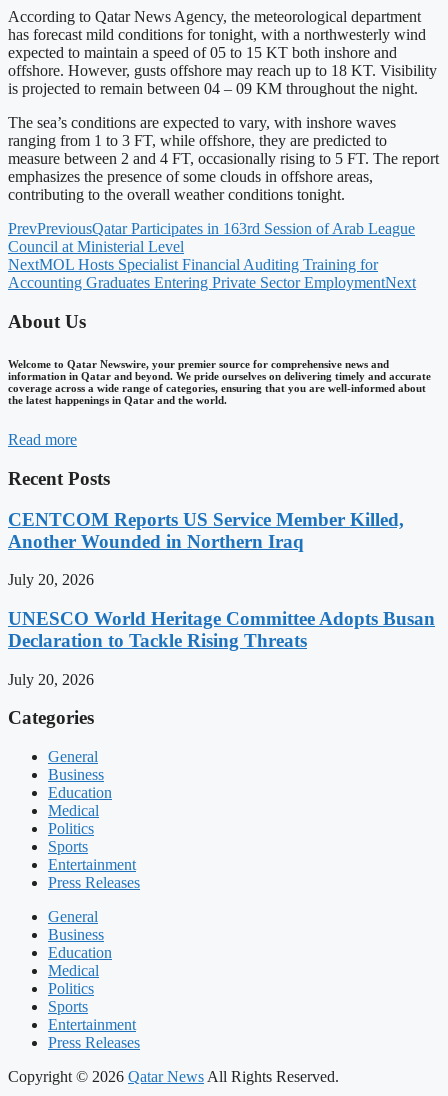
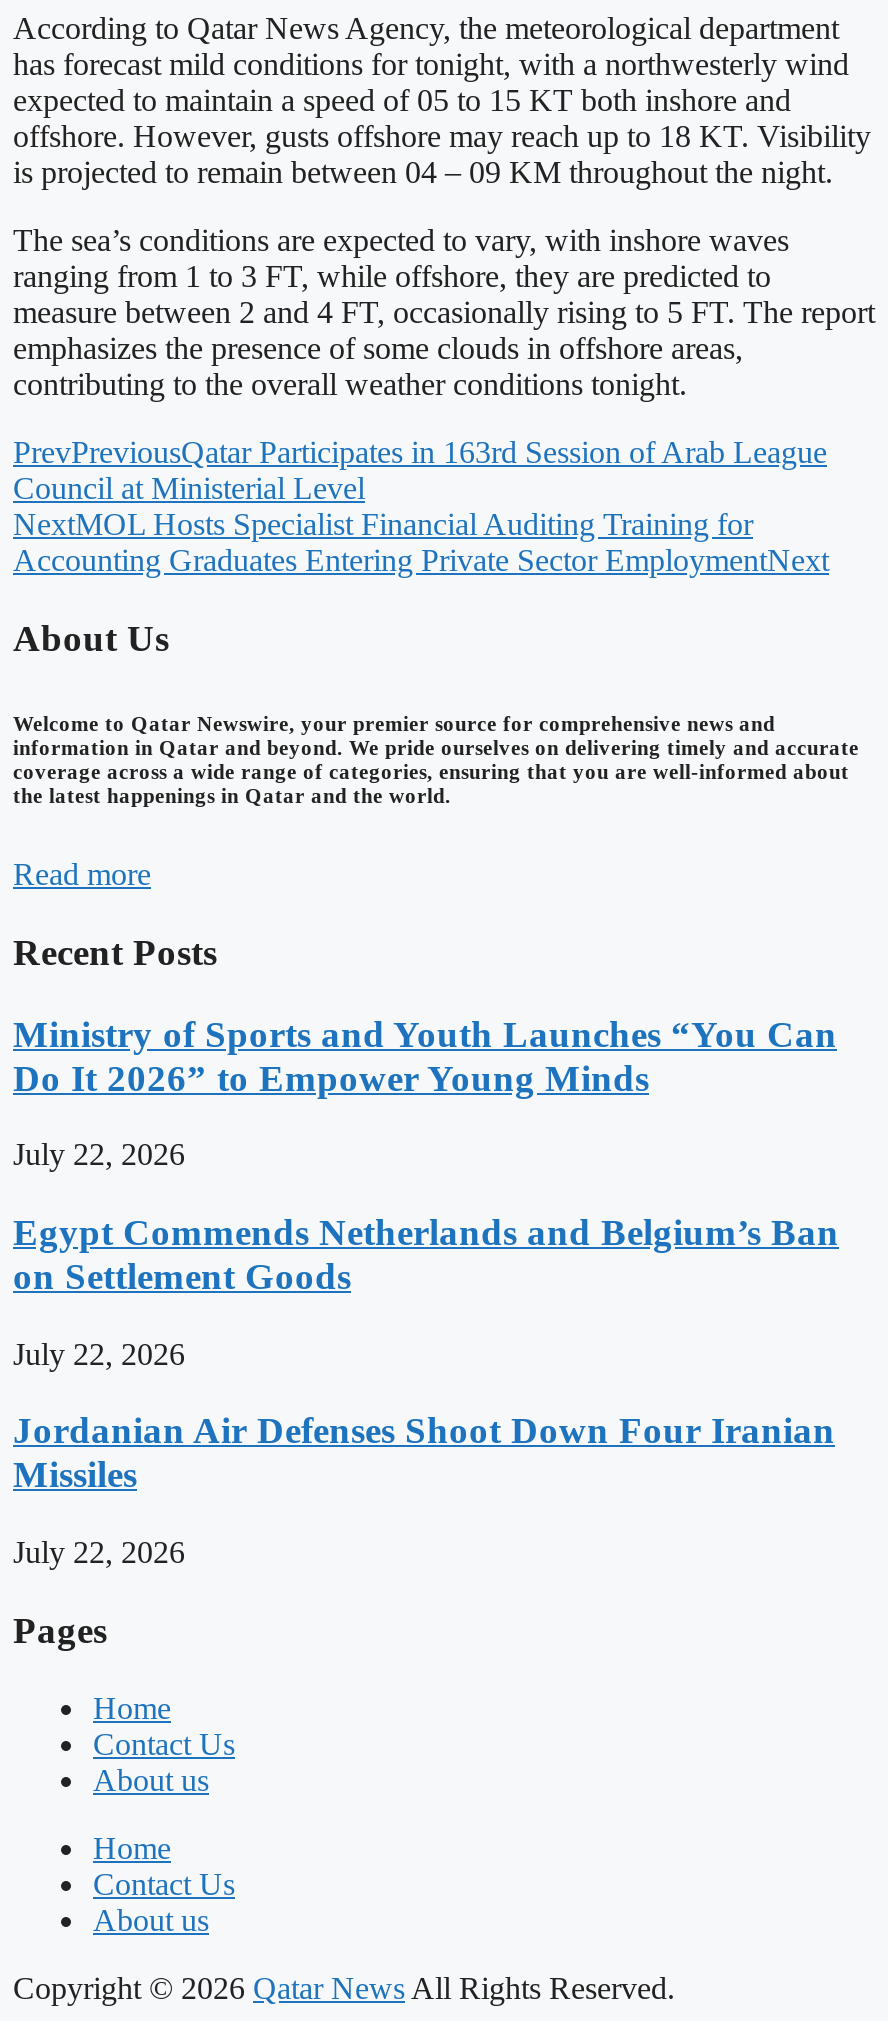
[8,508,435,1051] CENTCOM Reports US Service Member Killed, | Another Wounded in Northern Iraq | July 20, 2026 | UNESCO World Heritage Committee Adopts Busan | Declaration to Tackle Rising Threats | July 20, 2026 | Categories | General | Business | Education | Medical | Politics | Sports | Entertainment | Press Releases | General | Business | Education | Medical | Politics | Sports | Entertainment | Press Releases -> [13,1012,839,1936] Ministry of Sports and Youth Launches “You Can | Do It 2026” to Empower Young Minds | July 22, 2026 | Egypt Commends Netherlands and Belgium’s Ban | on Settlement Goods | July 22, 2026 | Jordanian Air Defenses Shoot Down Four Iranian | Missiles | July 22, 2026 | Pages | Home | Contact Us | About us | Home | Contact Us | About us

